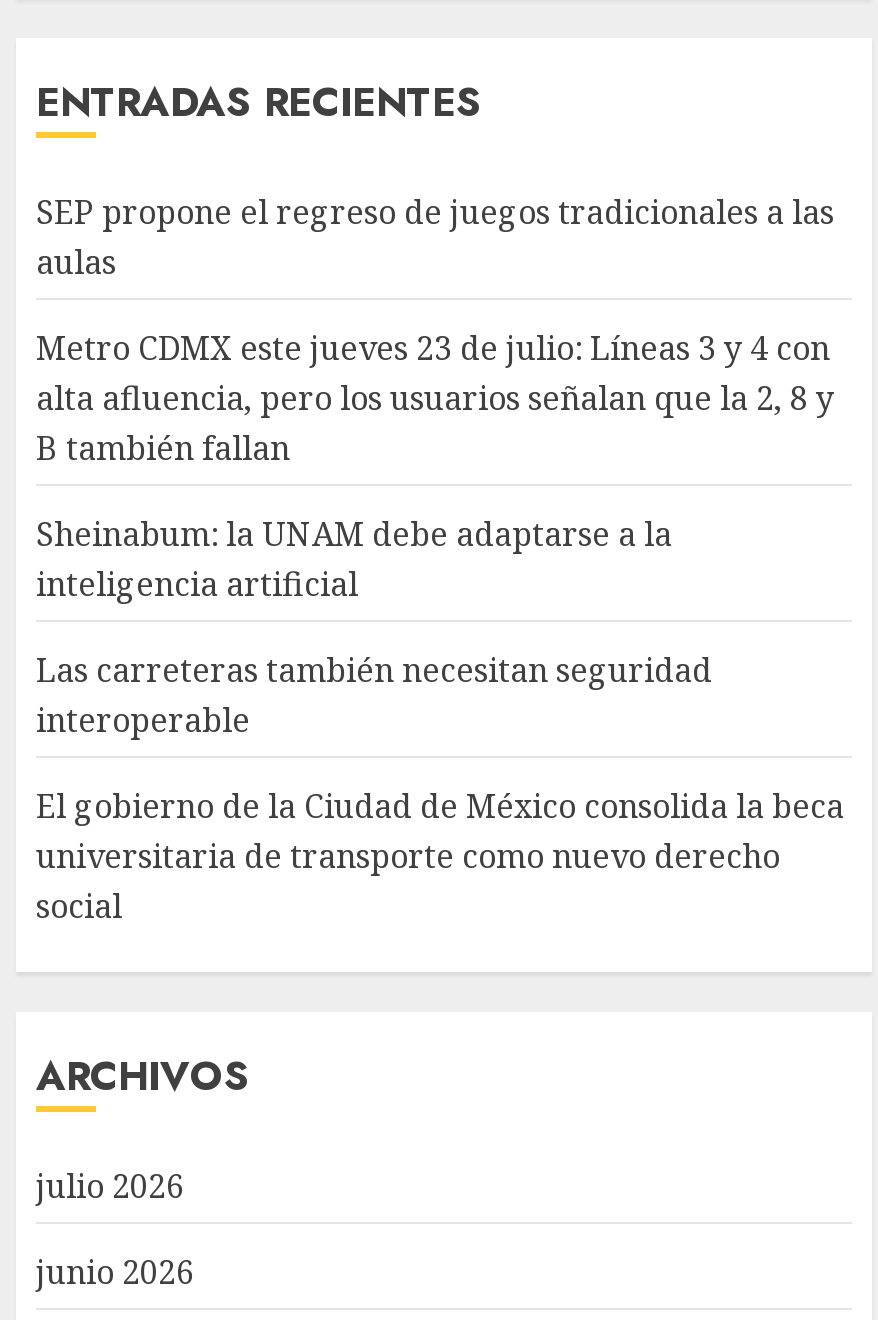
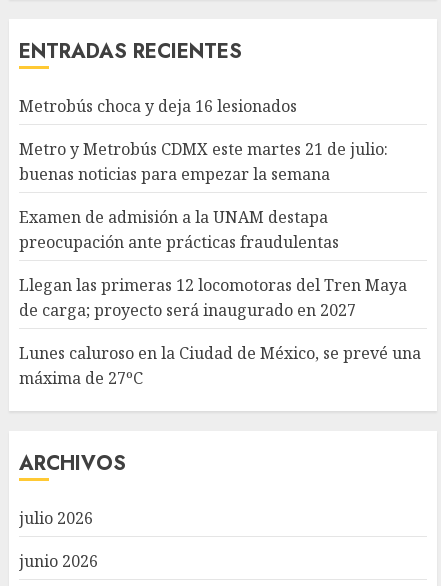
[36,190,834,284] SEP propone el regreso de juegos tradicionales a las | aulas -> [19,95,297,117] Metrobús choca y deja 16 lesionados
[36,326,834,470] Metro CDMX este jueves 23 de julio: Líneas 3 y 4 con | alta afluencia, pero los usuarios señalan que la 2, 8 y | B también fallan -> [19,138,388,185] Metro y Metrobús CDMX este martes 21 de julio: | buenas noticias para empezar la semana
[36,512,672,606] Sheinabum: la UNAM debe adaptarse a la | inteligencia artificial -> [19,206,339,253] Examen de admisión a la UNAM destapa | preocupación ante prácticas fraudulentas
[36,648,712,742] Las carreteras también necesitan seguridad | interoperable -> [19,274,407,321] Llegan las primeras 12 locomotoras del Tren Maya | de carga; proyecto será inaugurado en 2027
[36,784,844,928] El gobierno de la Ciudad de México consolida la beca | universitaria de transporte como nuevo derecho | social -> [19,342,421,389] Lunes caluroso en la Ciudad de México, se prevé una | máxima de 27ºC

